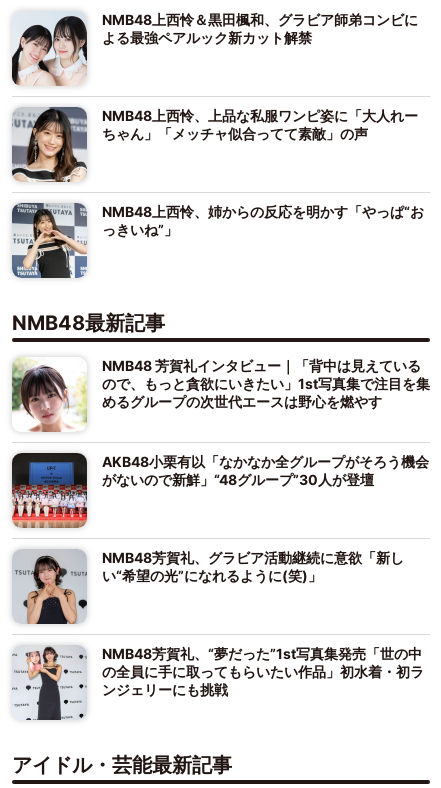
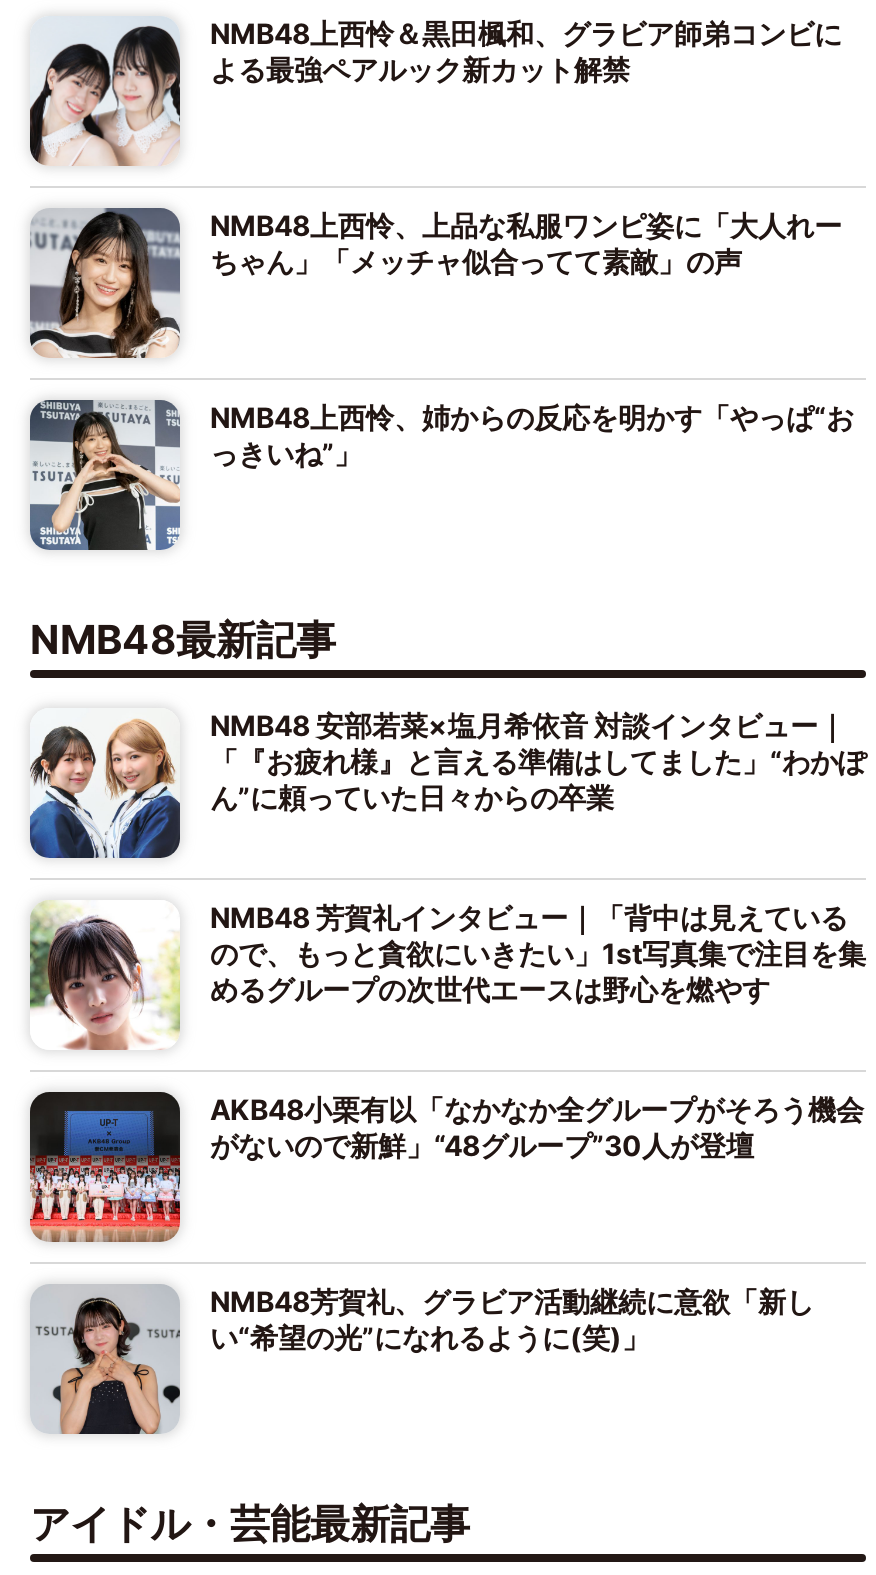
none -> [30,709,866,859] [image] | NMB48 安部若菜×塩月希依音 対談インタビュー｜ | 「『お疲れ様』と言える準備はしてました」“わかぽ | ん”に頼っていた日々からの卒業
moved [9,355,430,584] -> [24,897,866,1355]: [image] | NMB48 芳賀礼インタビュー｜「背中は見えている | ので、もっと貪欲にいきたい」1st写真集で注目を集 | めるグループの次世代エースは野心を燃やす | AKB48小栗有以「なかなか全グループがそろう機会 | がないので新鮮」“48グループ”30人が登壇 | NMB48芳賀礼、グラビア活動継続に意欲「新し | い“希望の光”になれるように(笑)」
moved [14,553,89,627] -> [34,1293,184,1441]: [image]
[14,645,424,720] [image] | NMB48芳賀礼、“夢だった”1st写真集発売「世の中 | の全員に手に取ってもらいたい作品」初水着・初ラ | ンジェリーにも挑戦 -> none

